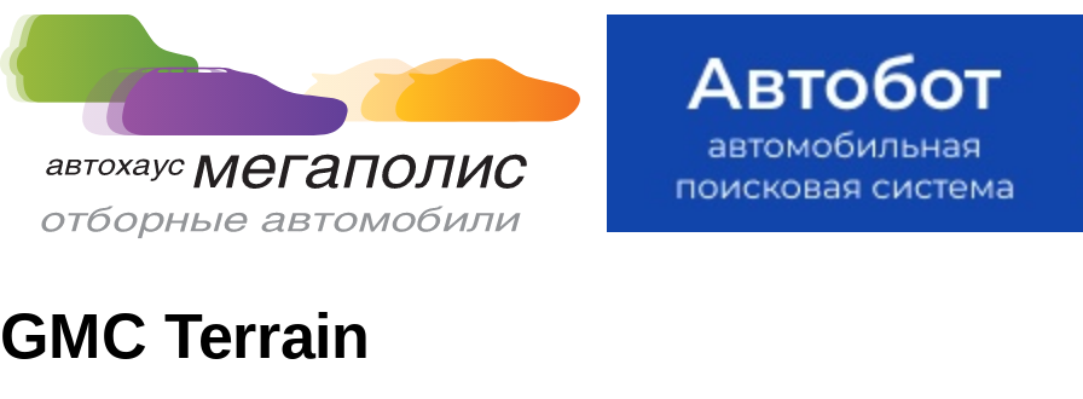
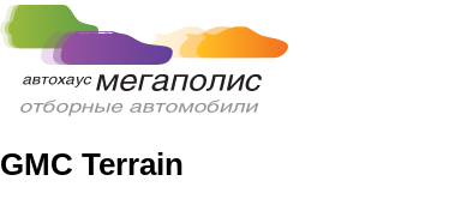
[604,12,1076,235] [image] -> none

